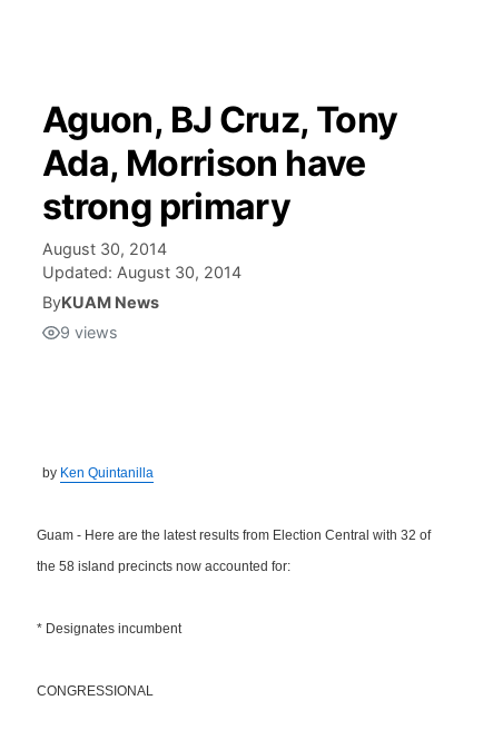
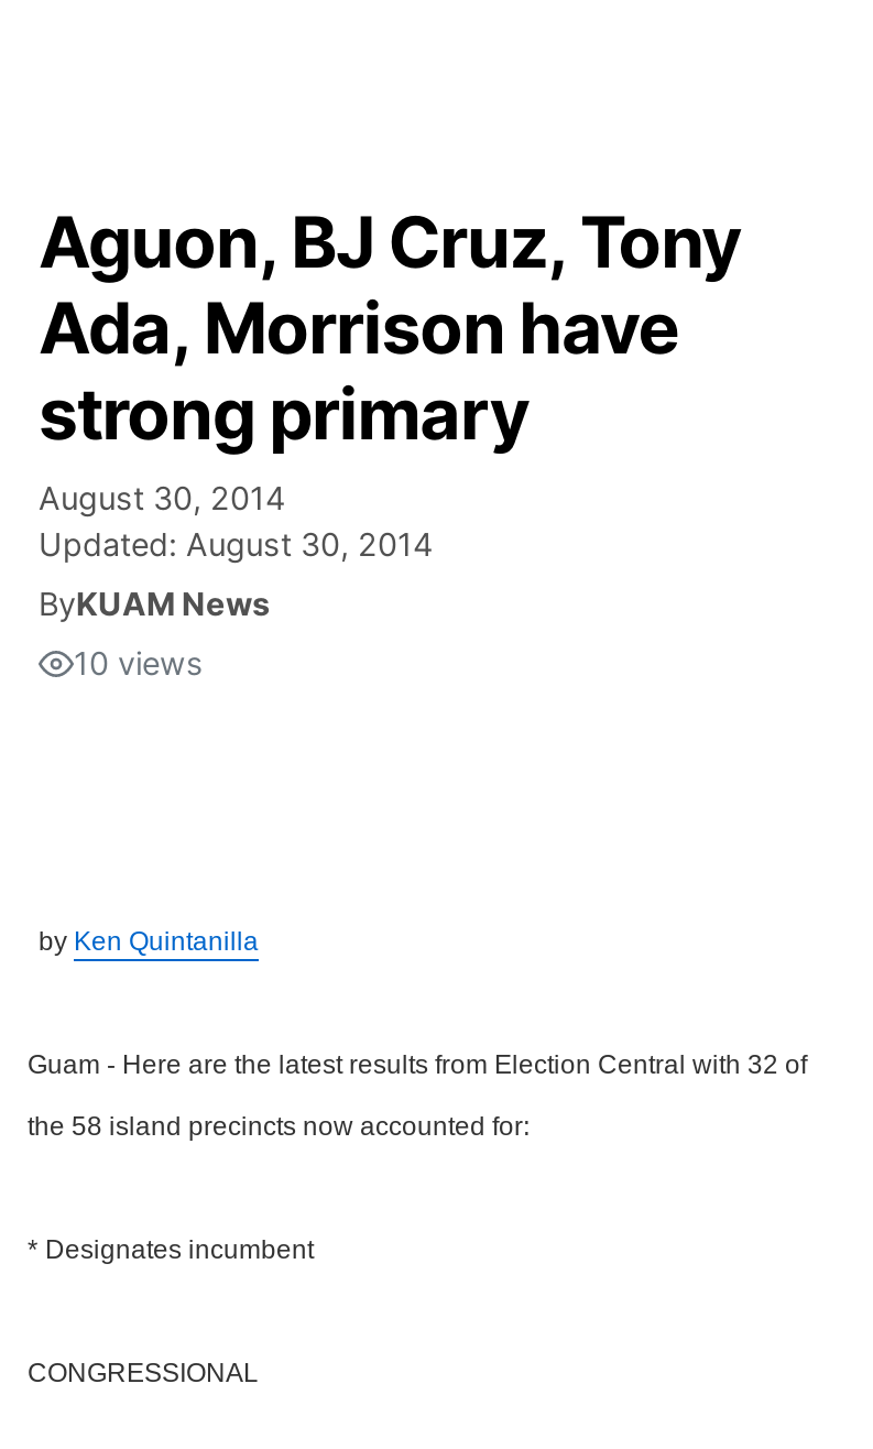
[60,323,118,342] 9 views -> [74,644,204,682] 10 views

